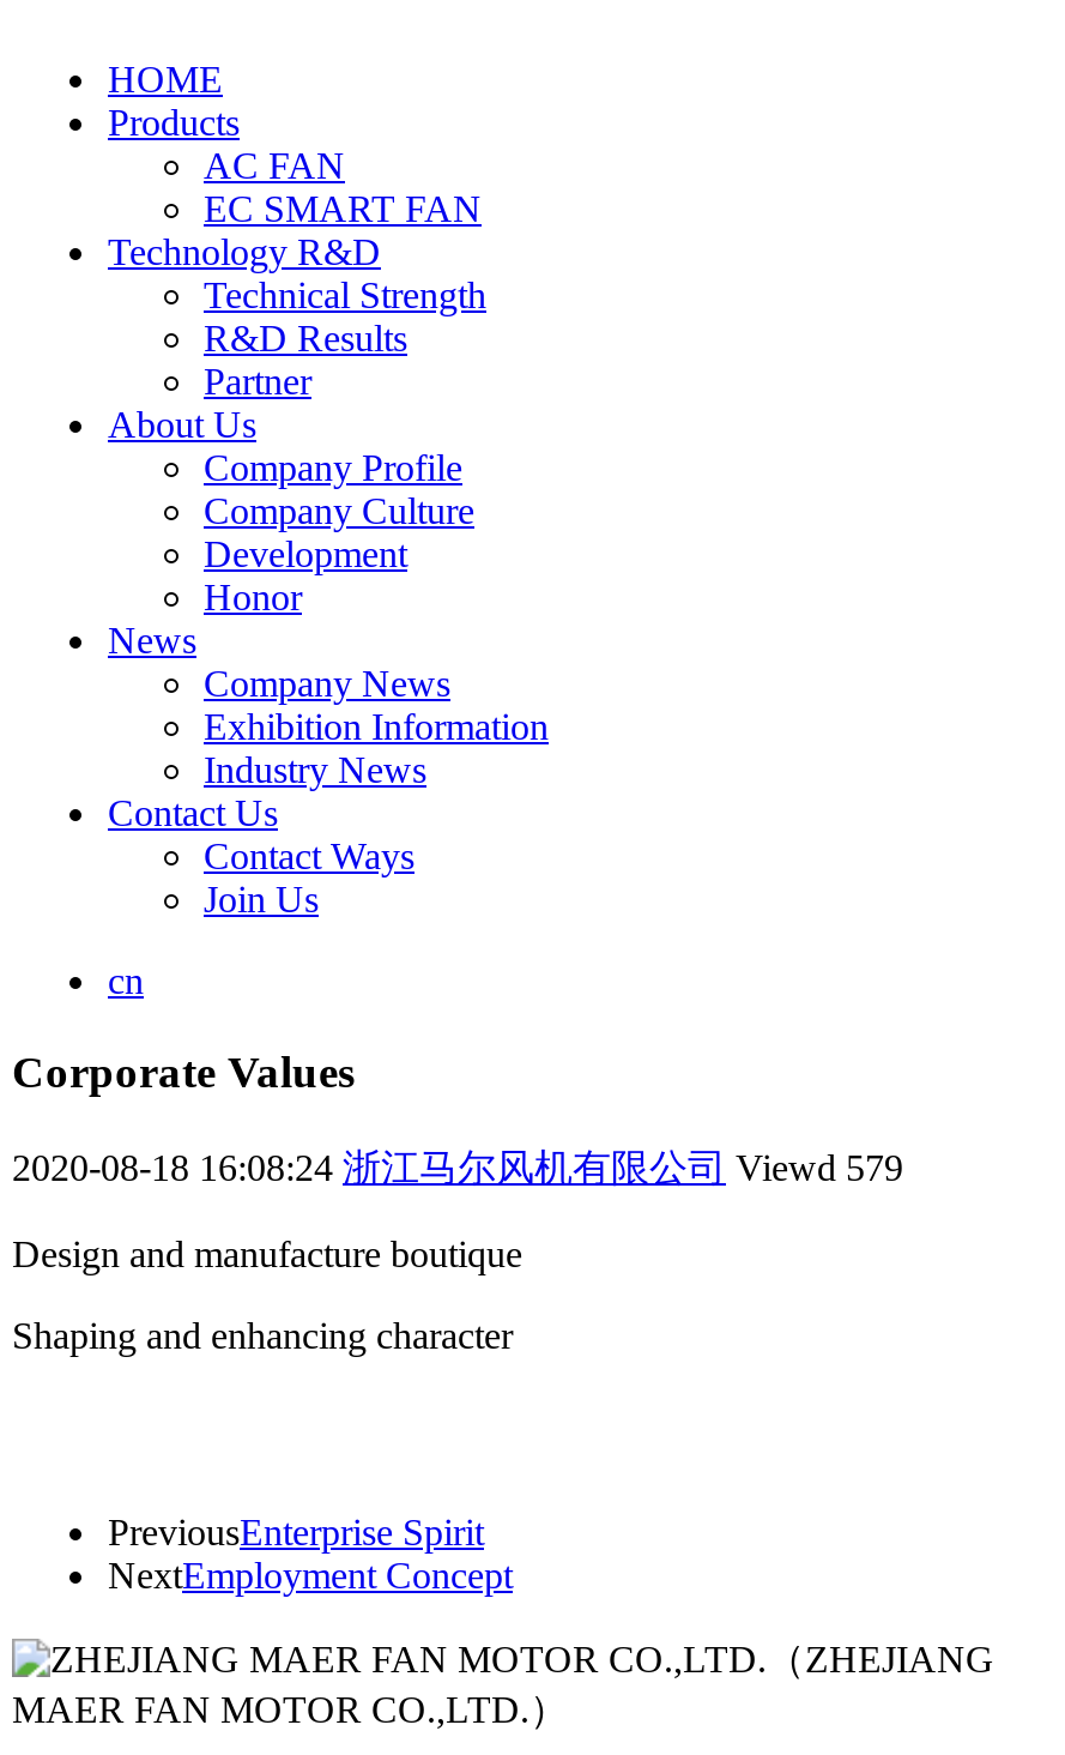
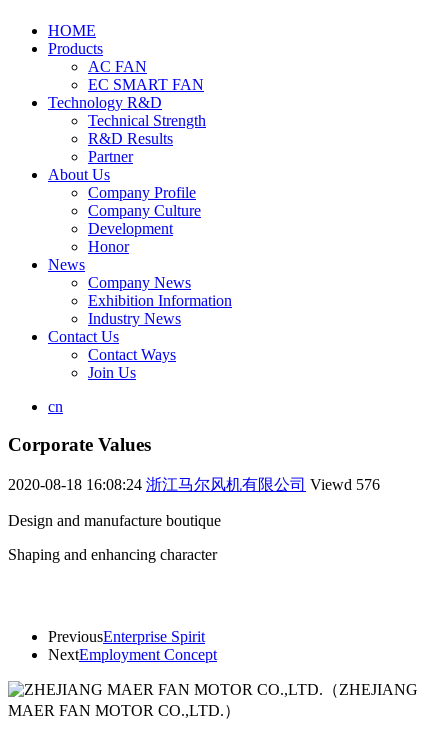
[12,1147,903,1188] 2020-08-18 16:08:24 浙江马尔风机有限公司 Viewd 579 -> [8,476,380,493] 2020-08-18 16:08:24 浙江马尔风机有限公司 Viewd 576

